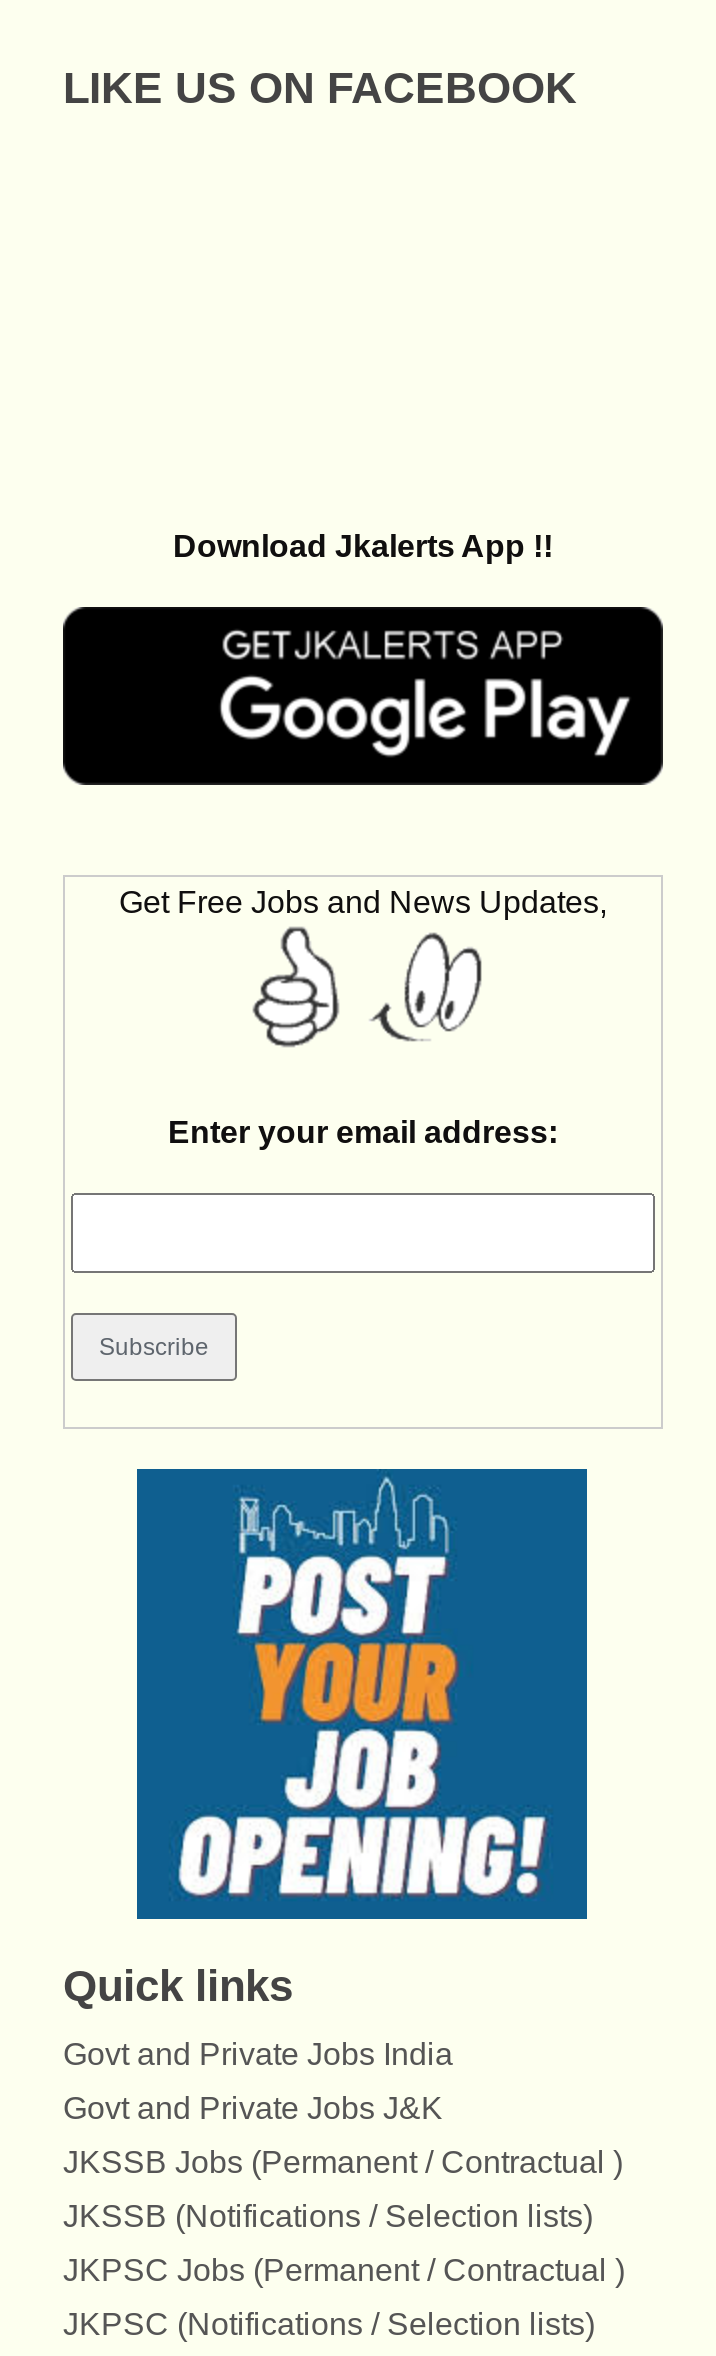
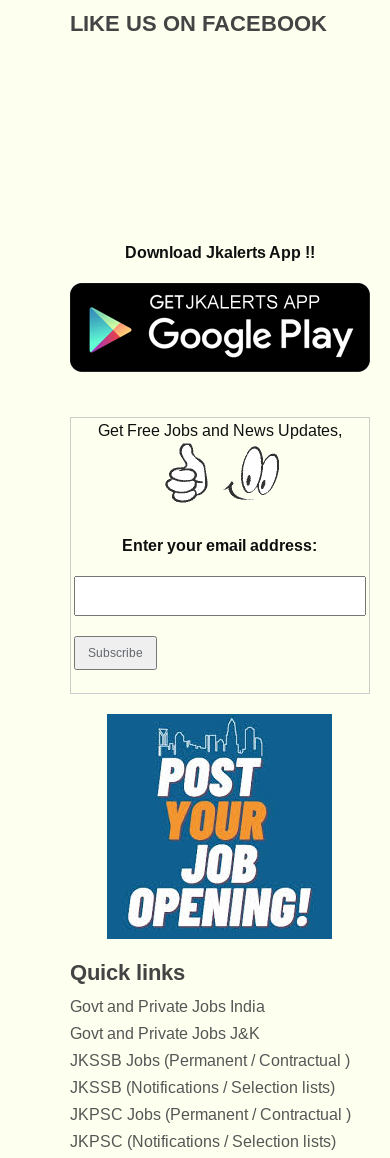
none -> [88,307,132,353] [image]

